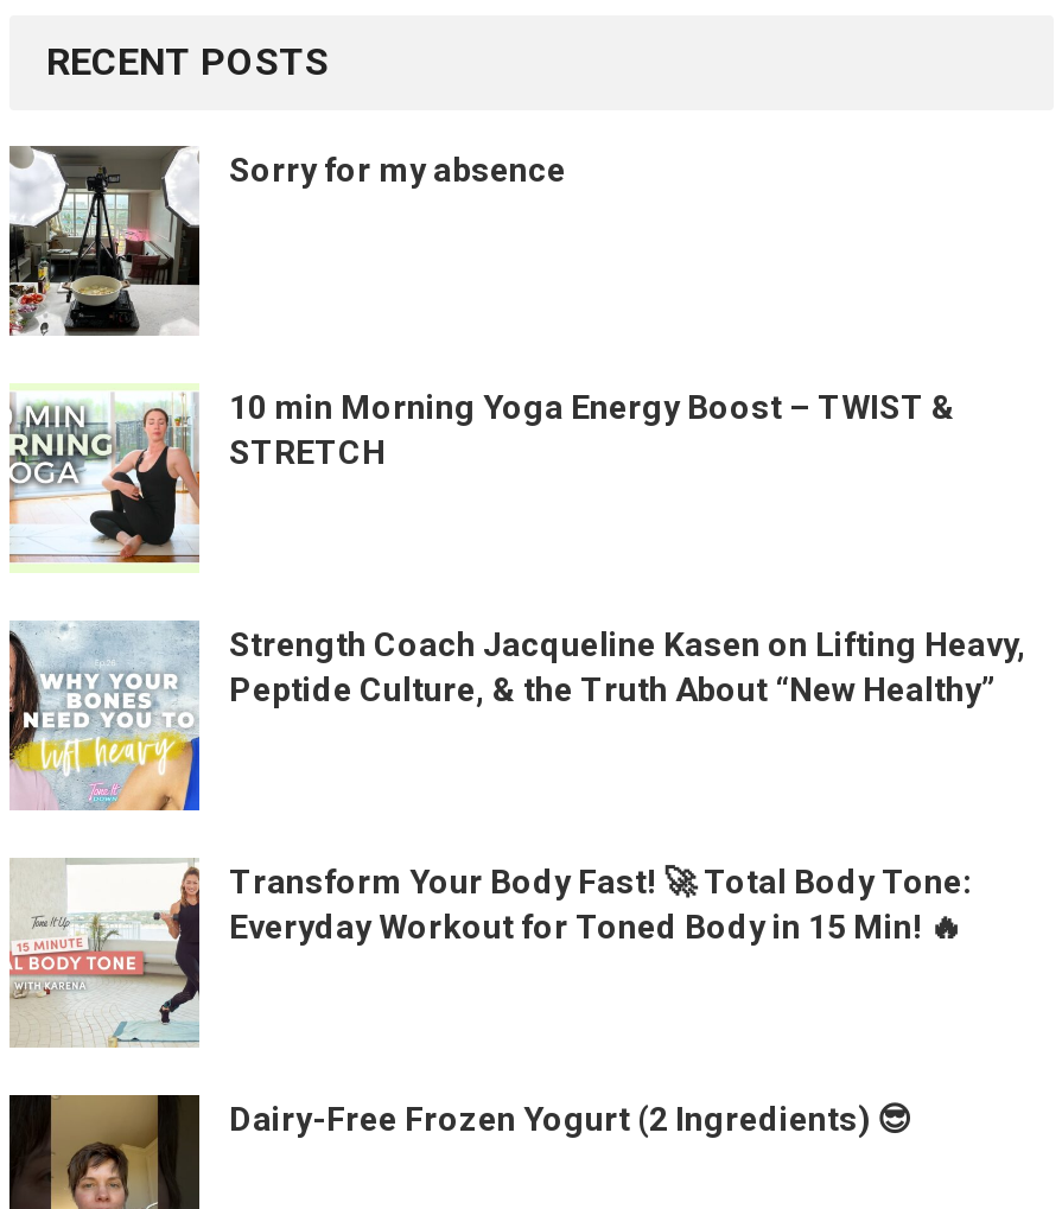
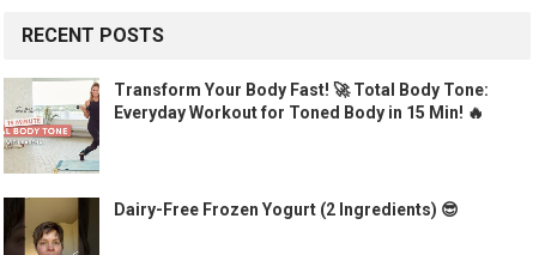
[7,146,566,338] [image] | Sorry for my absence -> none
[7,383,955,573] [image] | 10 min Morning Yoga Energy Boost – TWIST & | STRETCH -> none
[7,618,1026,813] [image] | Strength Coach Jacqueline Kasen on Lifting Heavy, | Peptide Culture, & the Truth About “New Healthy” -> none

